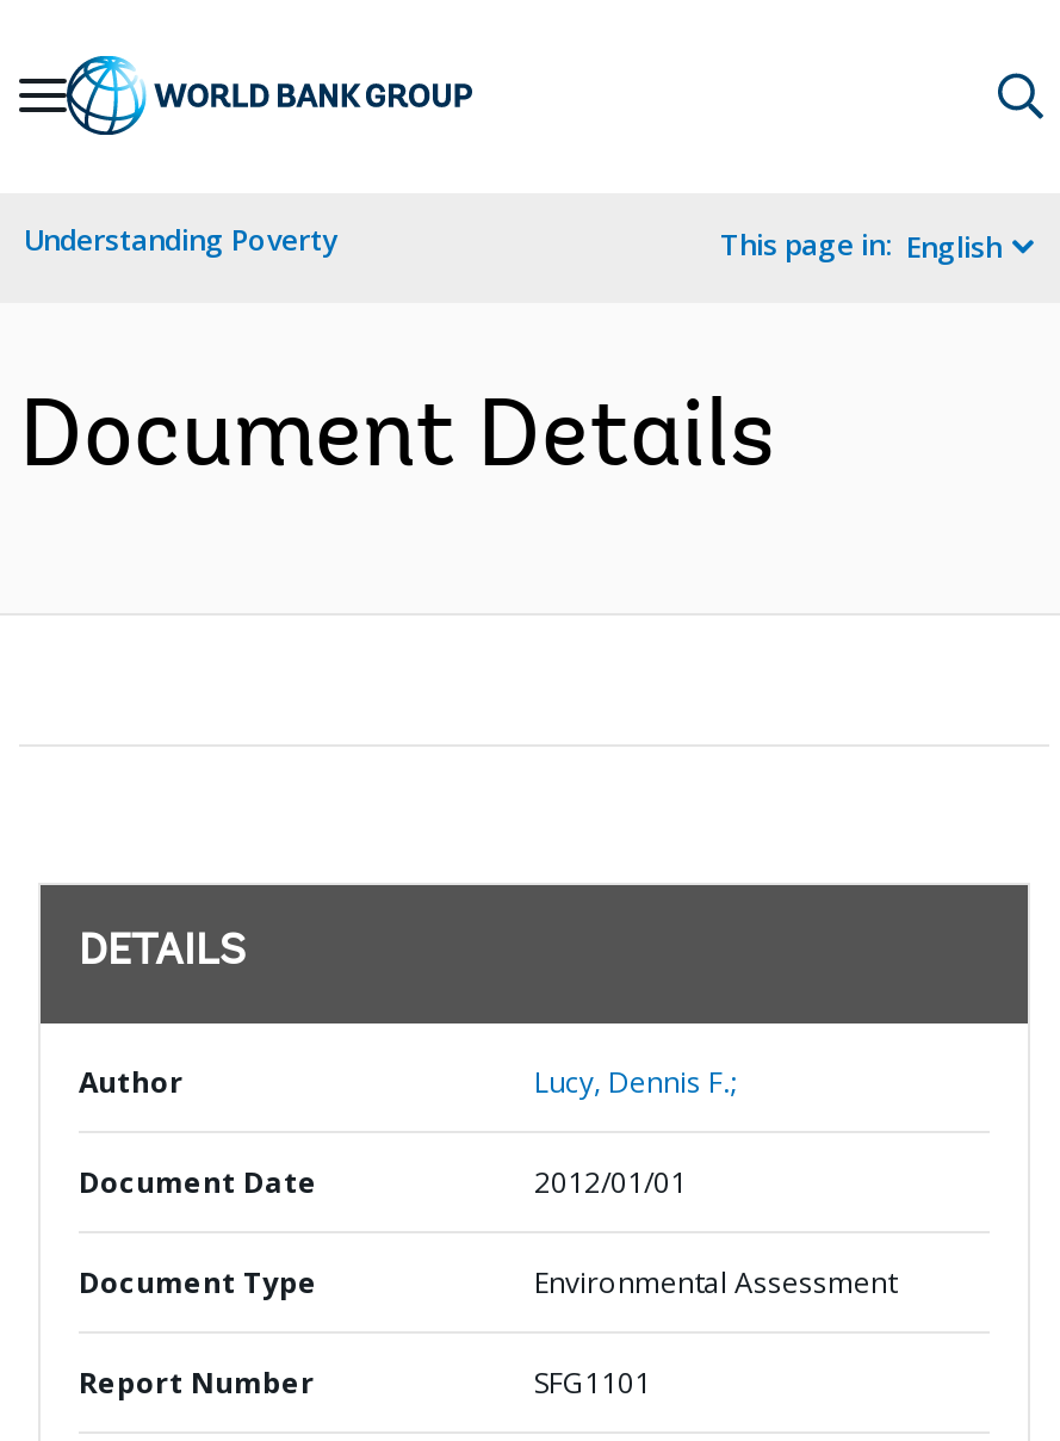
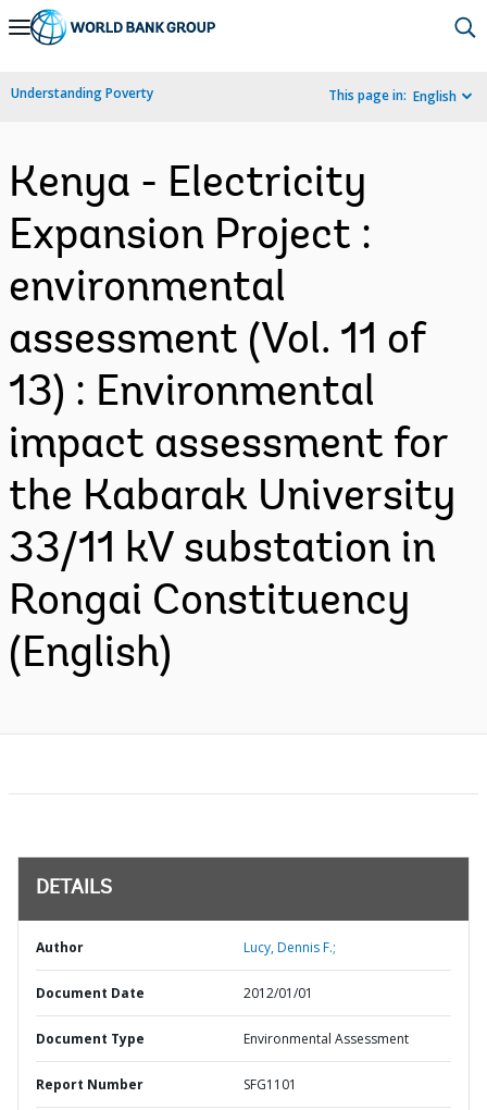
[19,394,775,489] Document Details -> [9,163,455,677] Kenya - Electricity | Expansion Project : | environmental | assessment (Vol. 11 of | 13) : Environmental | impact assessment for | the Kabarak University | 33/11 kV substation in | Rongai Constituency | (English)

